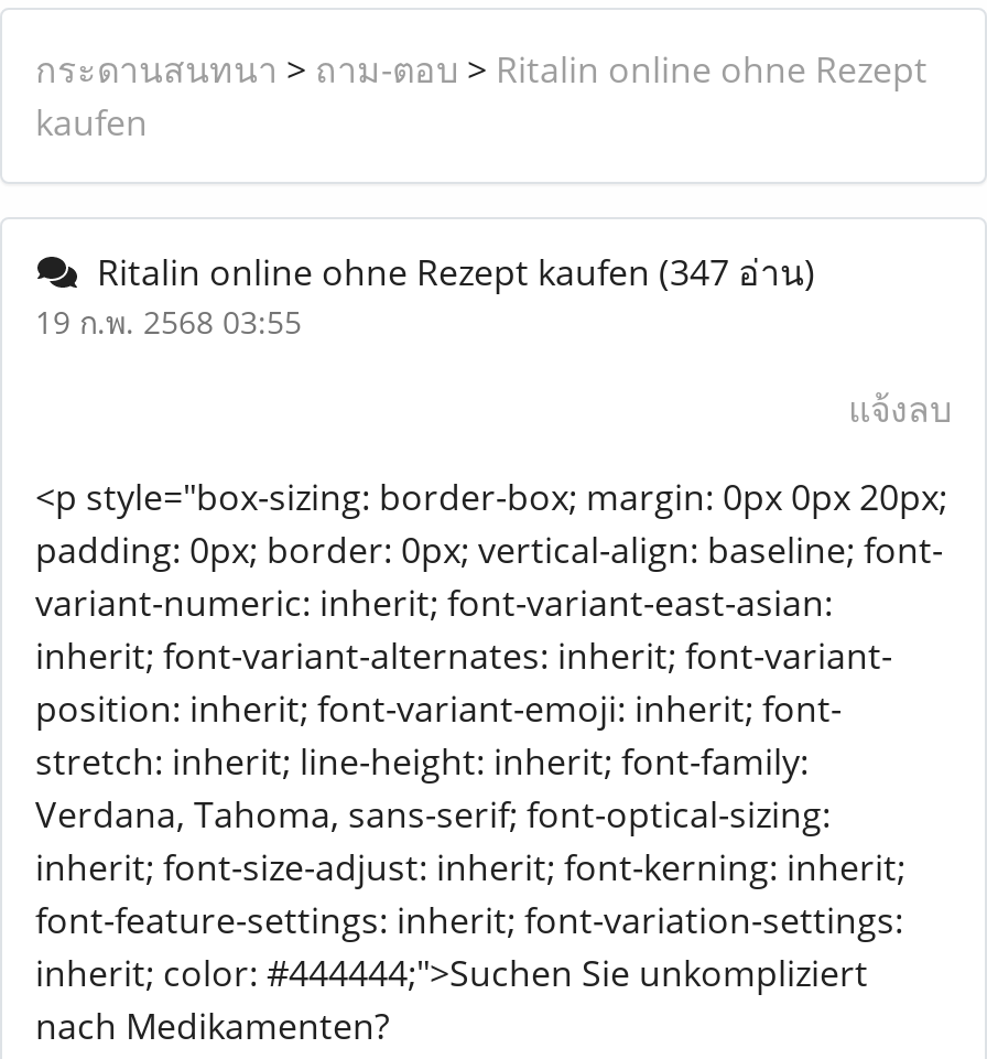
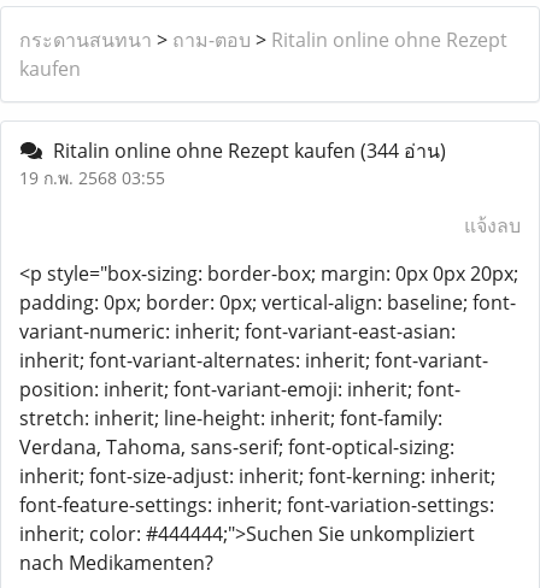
[79,248,815,296] Ritalin online ohne Rezept kaufen (347 อ่าน) -> [43,137,446,164] Ritalin online ohne Rezept kaufen (344 อ่าน)

